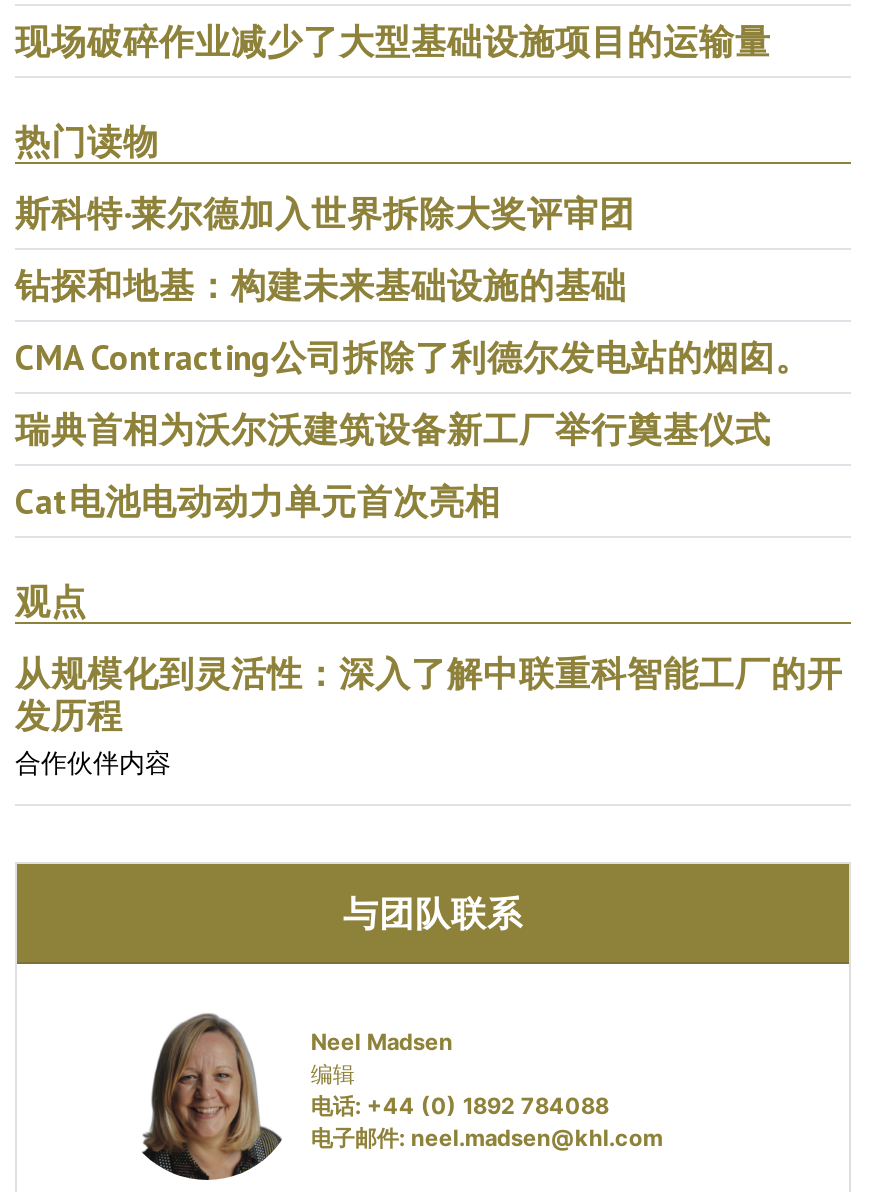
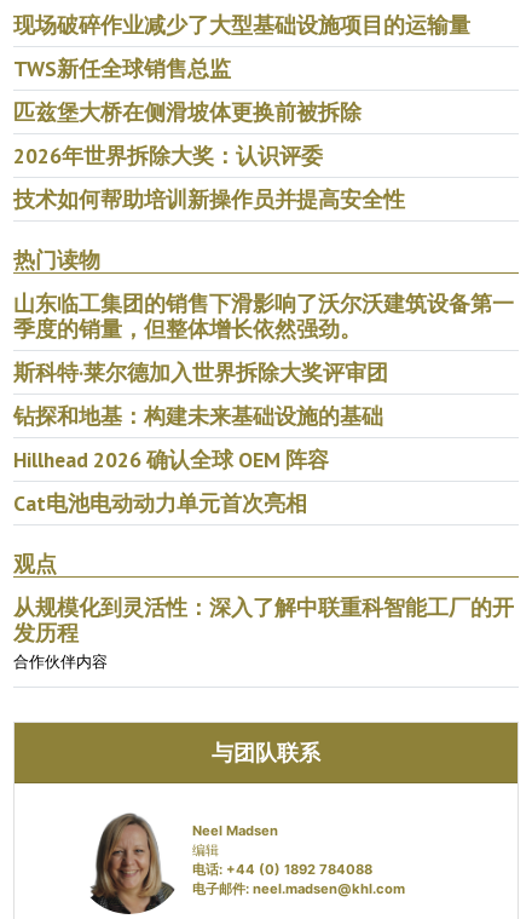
none -> [13,55,405,214] TWS新任全球销售总监 | 匹兹堡大桥在侧滑坡体更换前被拆除 | 2026年世界拆除大奖：认识评委 | 技术如何帮助培训新操作员并提高安全性
none -> [13,290,514,343] 山东临工集团的销售下滑影响了沃尔沃建筑设备第一 | 季度的销量，但整体增长依然强劲。
moved [15,191,635,309] -> [13,359,388,430]: 斯科特·莱尔德加入世界拆除大奖评审团 | 钻探和地基：构建未来基础设施的基础
[15,335,811,453] CMA Contracting公司拆除了利德尔发电站的烟囱。 | 瑞典首相为沃尔沃建筑设备新工厂举行奠基仪式 -> [13,446,329,474] Hillhead 2026 确认全球 OEM 阵容

